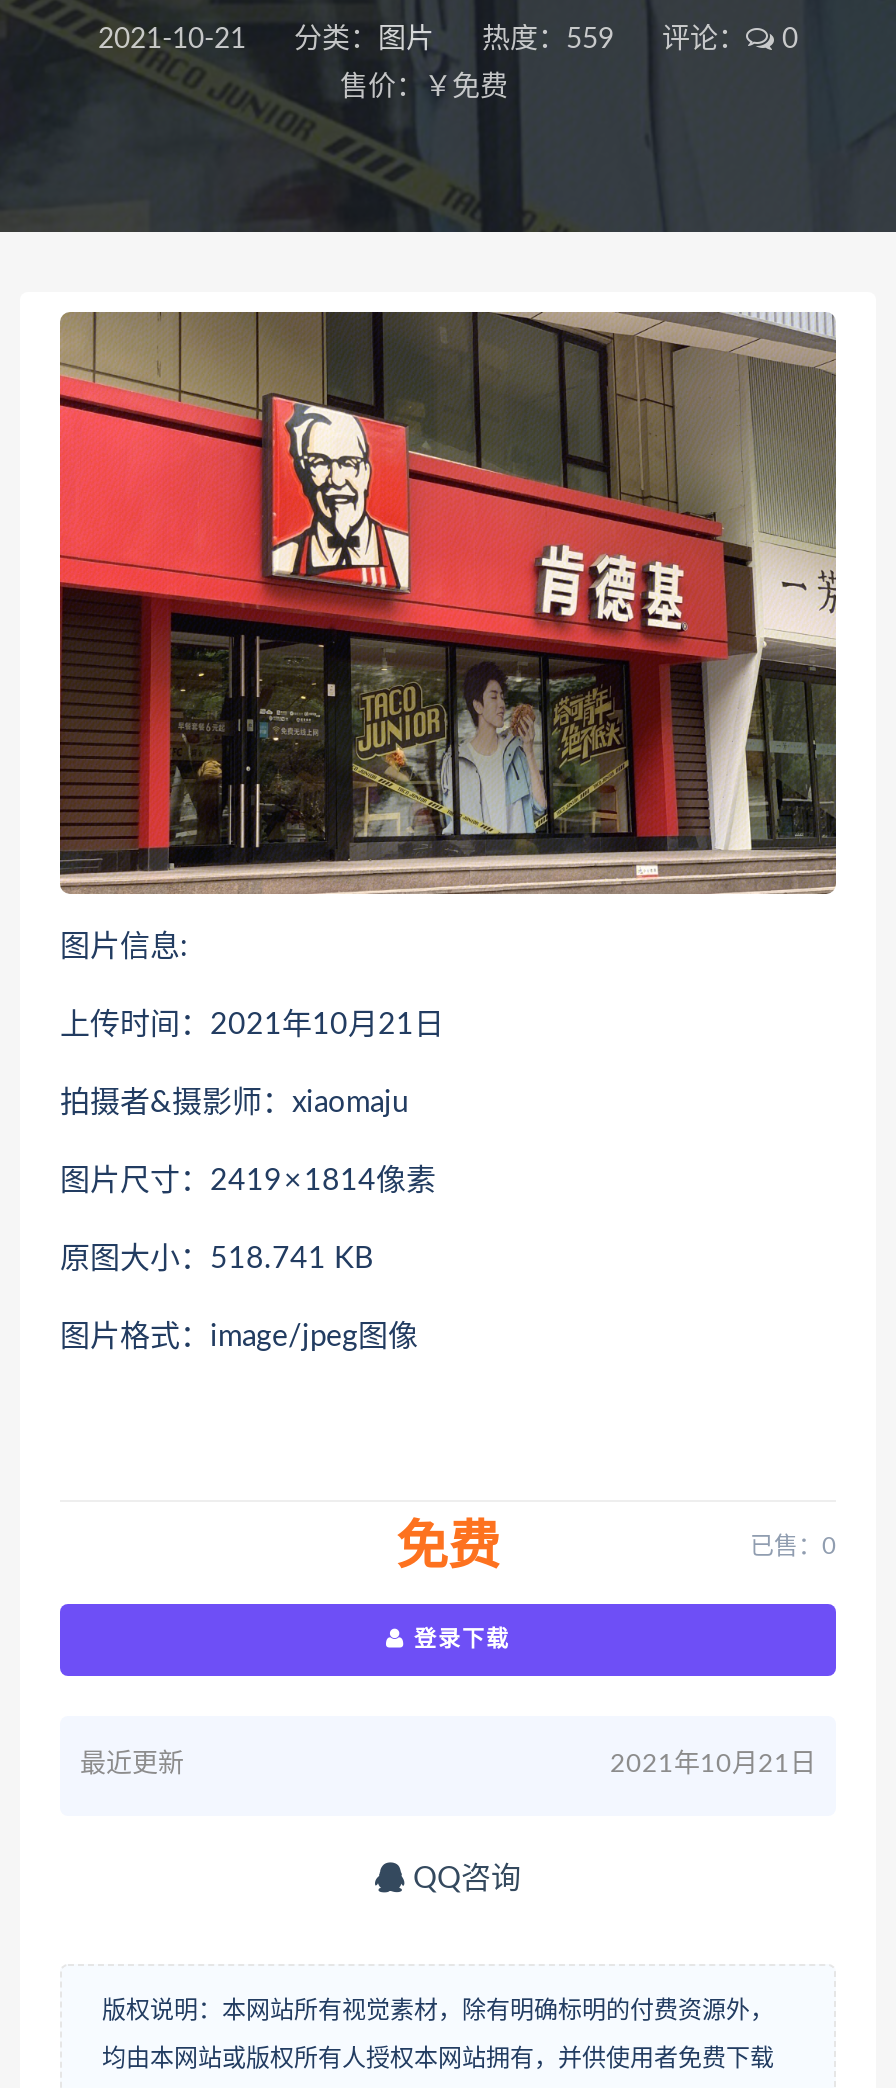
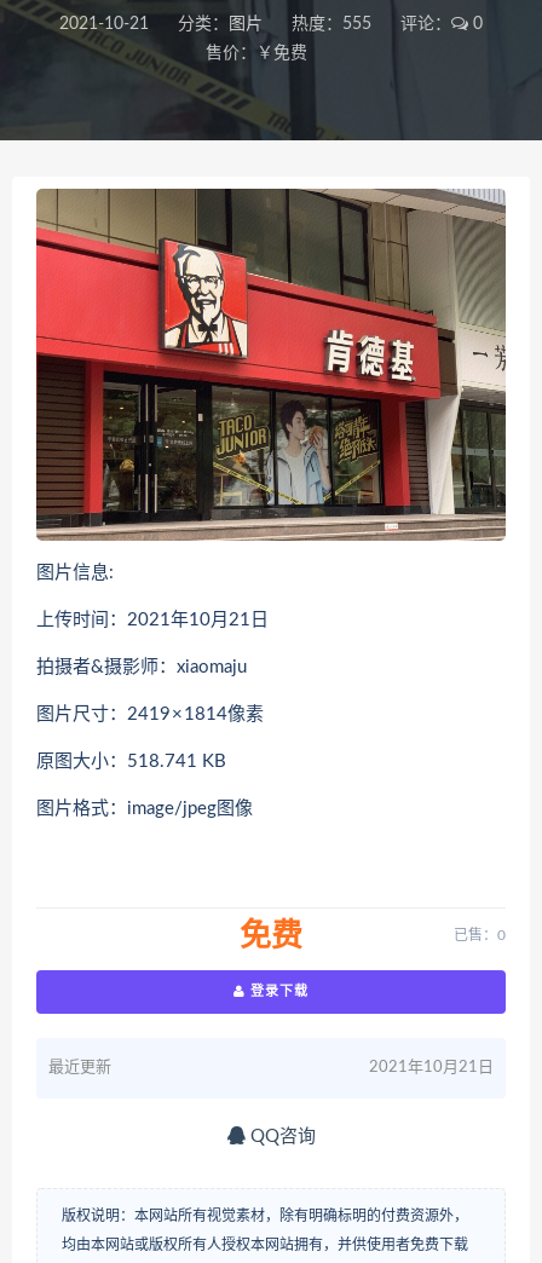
[98,26,798,54] 2021-10-21 分类：图片 热度：559 评论： 0 -> [59,16,483,33] 2021-10-21 分类：图片 热度：555 评论： 0

